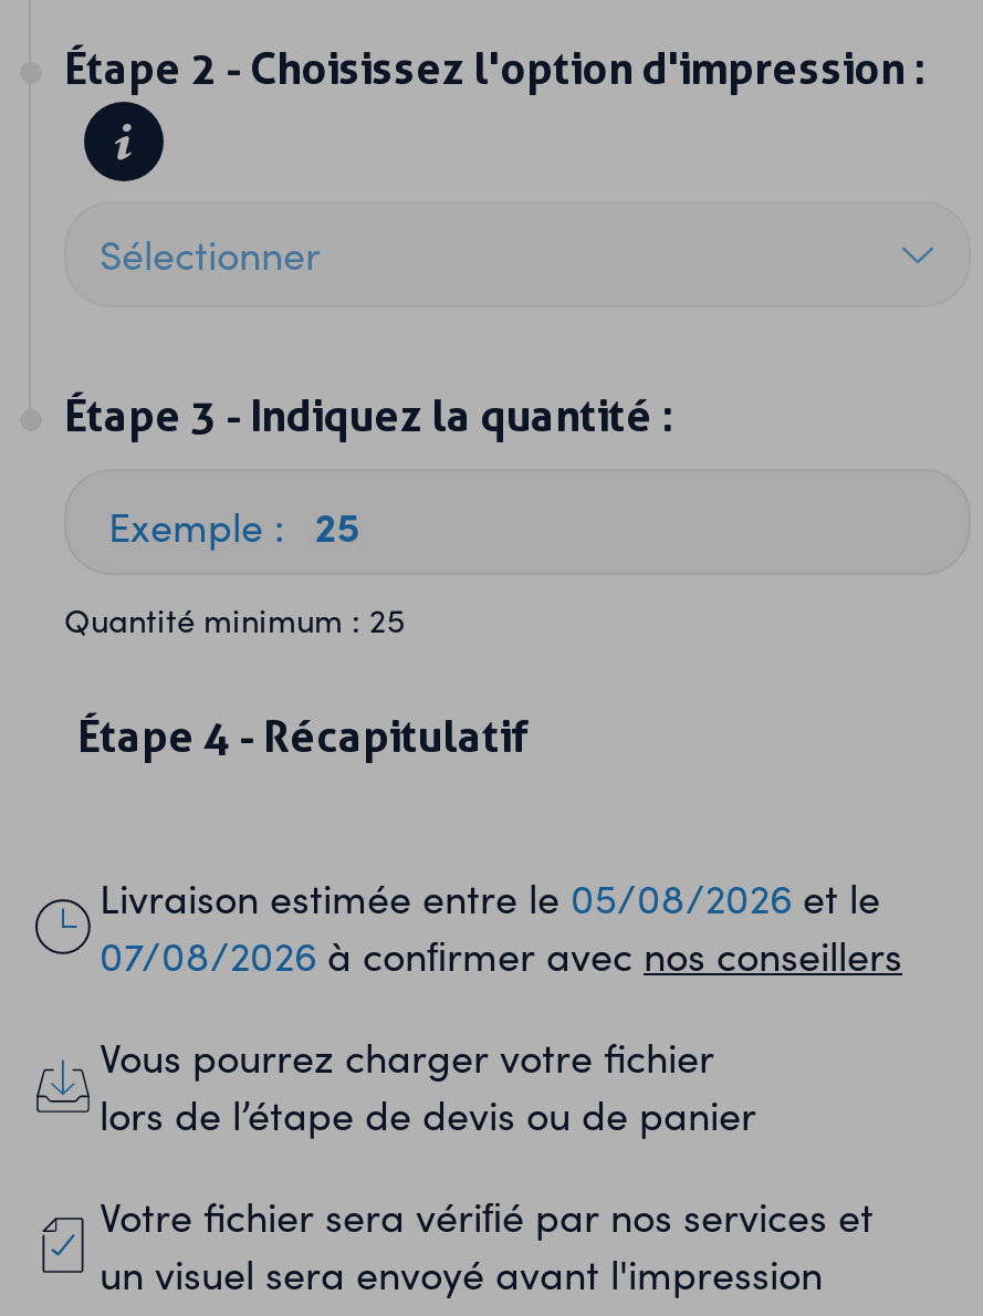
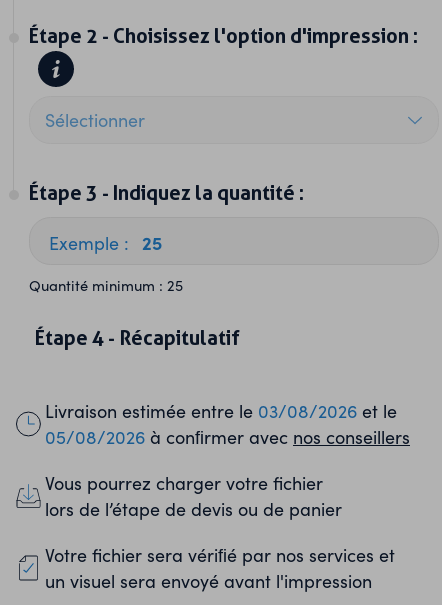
[100,872,880,925] Livraison estimée entre le 05/08/2026 et le -> [45,399,397,423] Livraison estimée entre le 03/08/2026 et le
[100,930,902,983] 07/08/2026 à conﬁrmer avec nos conseillers -> [45,425,410,449] 05/08/2026 à conﬁrmer avec nos conseillers

